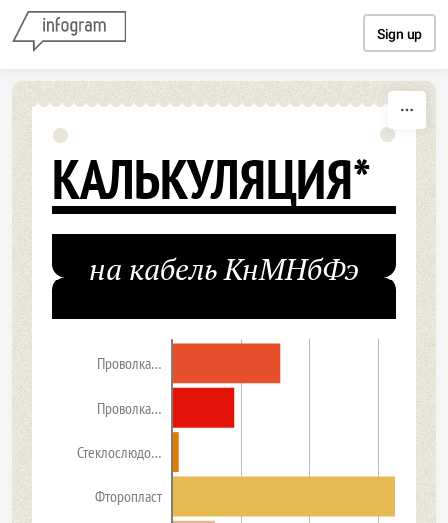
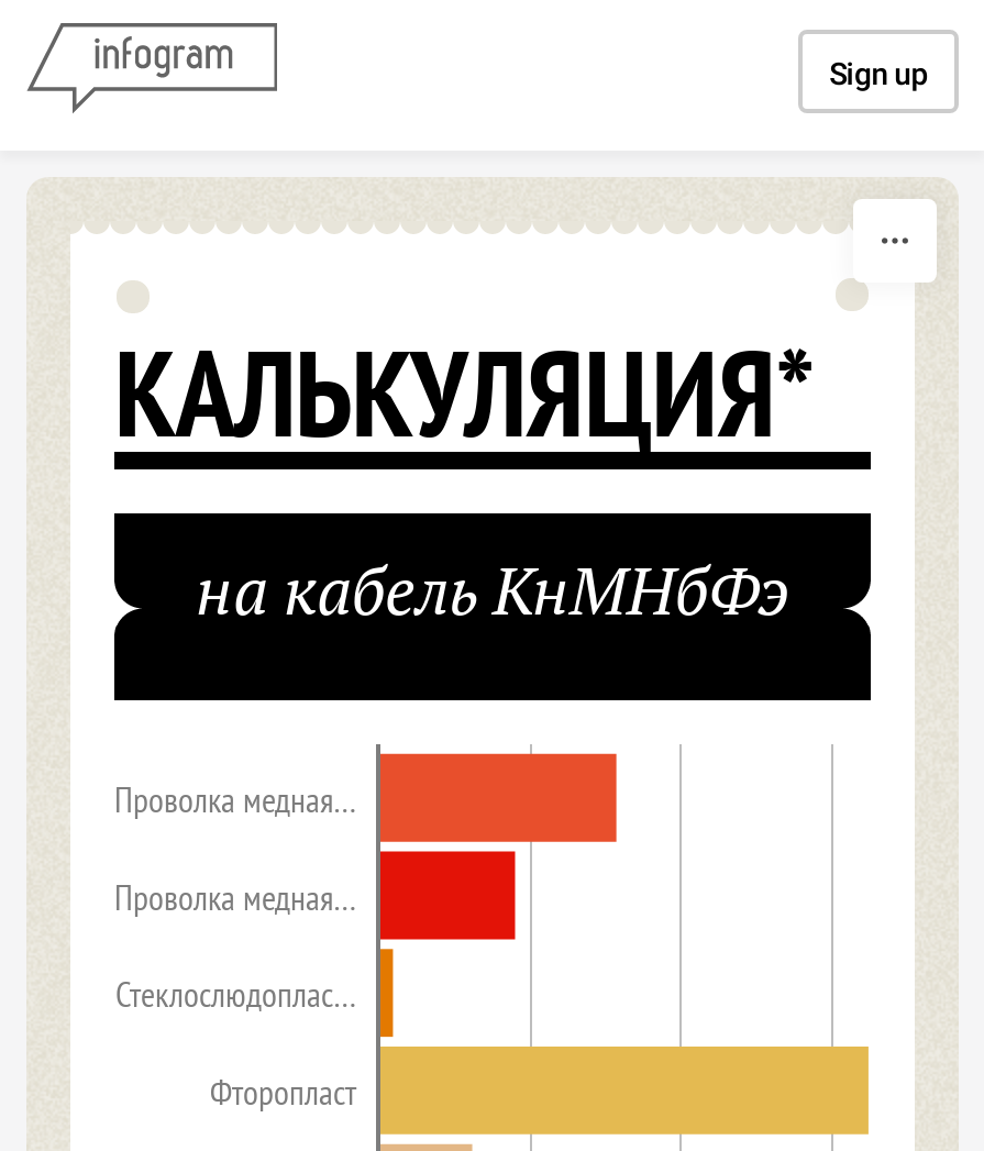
[97,353,162,373] Проволка… -> [114,776,356,822] Проволка медная…
[97,398,162,418] Проволка… -> [114,874,356,920] Проволка медная…
[77,442,162,462] Стеклослюдо… -> [115,971,356,1017] Стеклослюдоплас…

